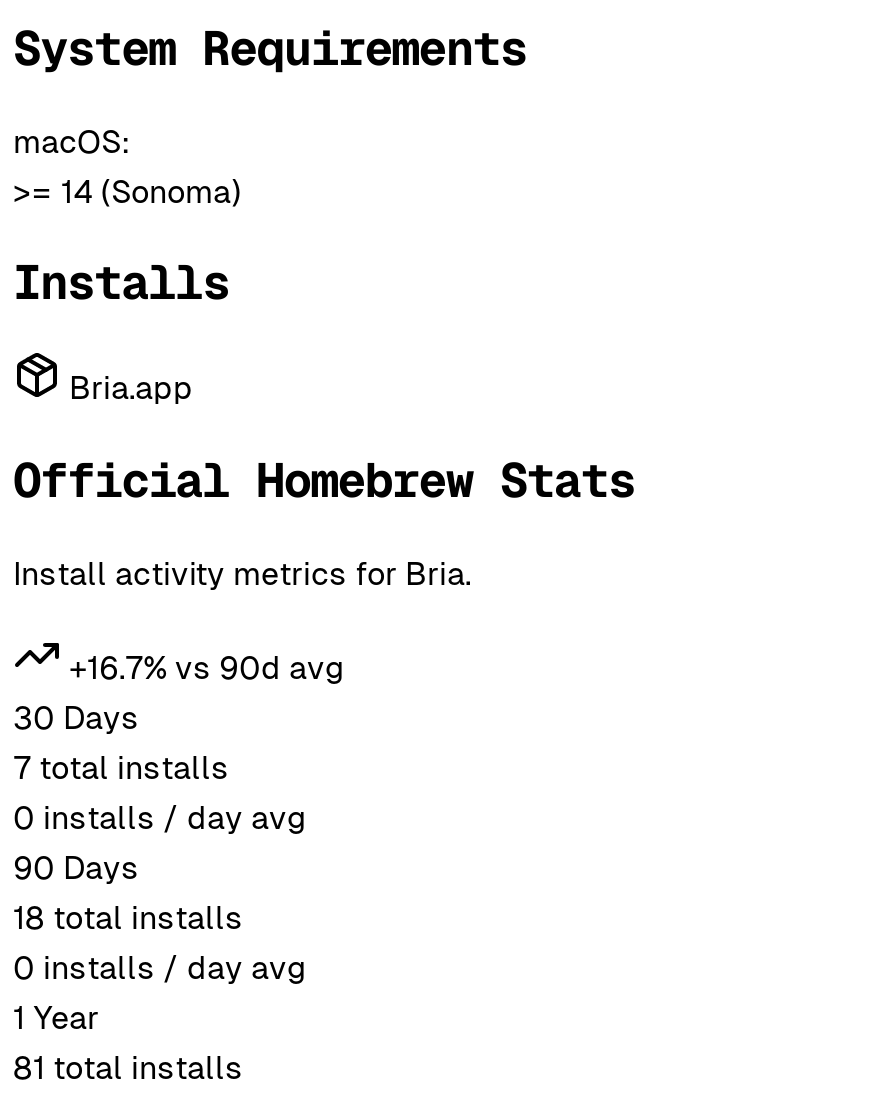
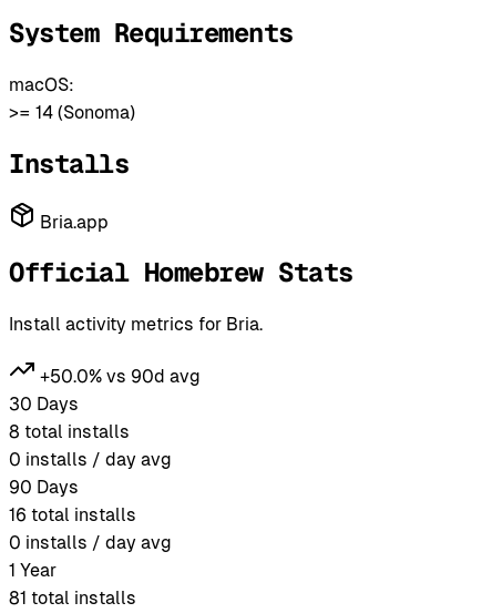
[69,650,345,688] +16.7% vs 90d avg -> [40,366,201,387] +50.0% vs 90d avg
[13,750,229,788] 7 total installs -> [9,422,130,443] 8 total installs
[13,900,243,938] 18 total installs -> [9,505,136,526] 16 total installs

